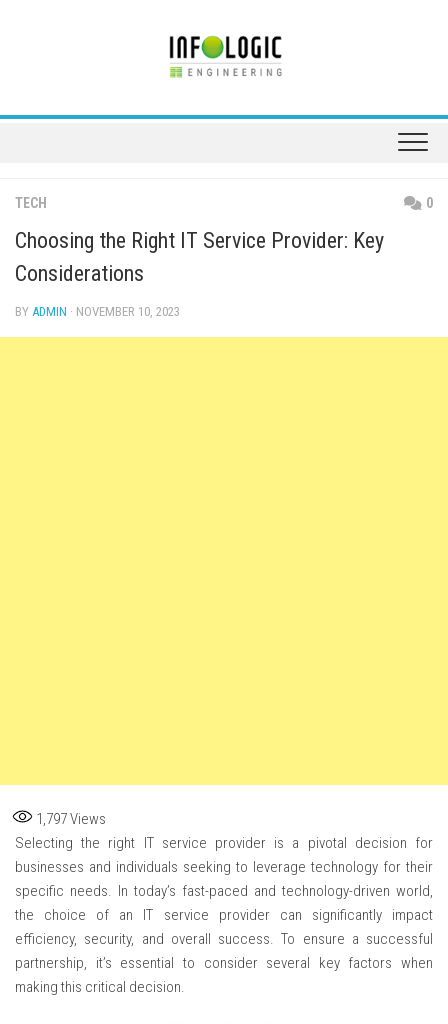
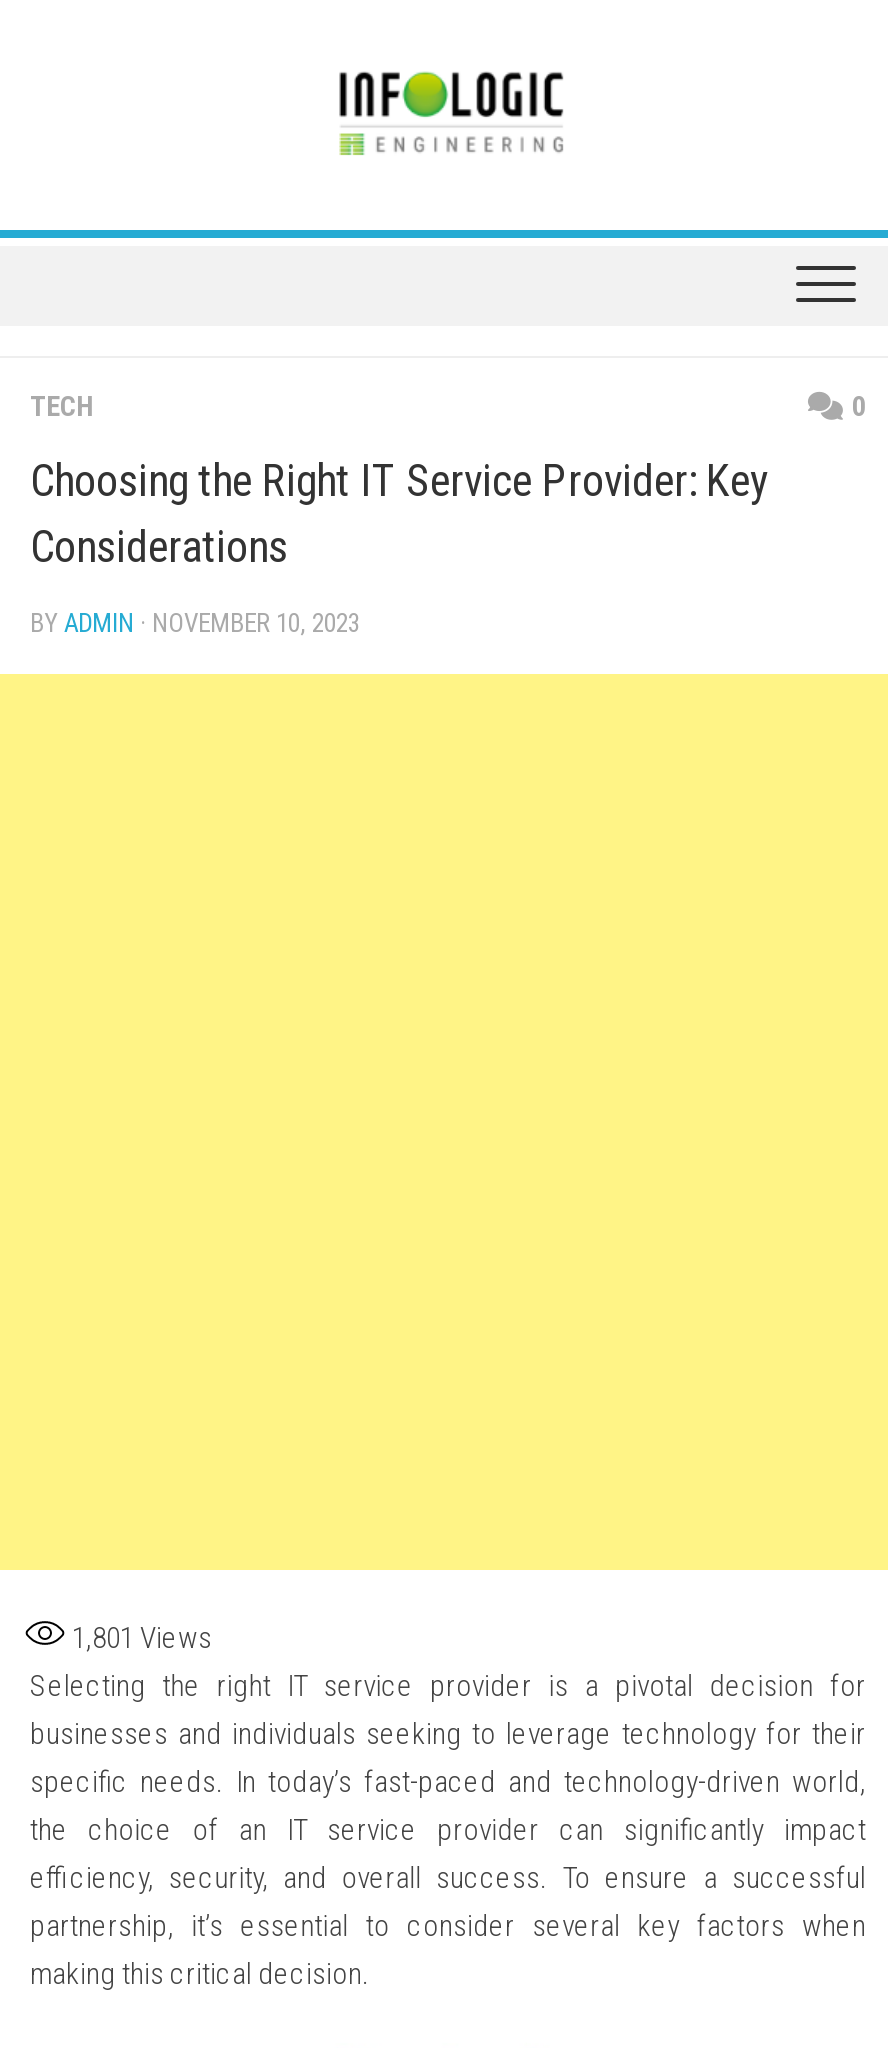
[36,810,106,828] 1,797 Views -> [72,1620,212,1656] 1,801 Views

